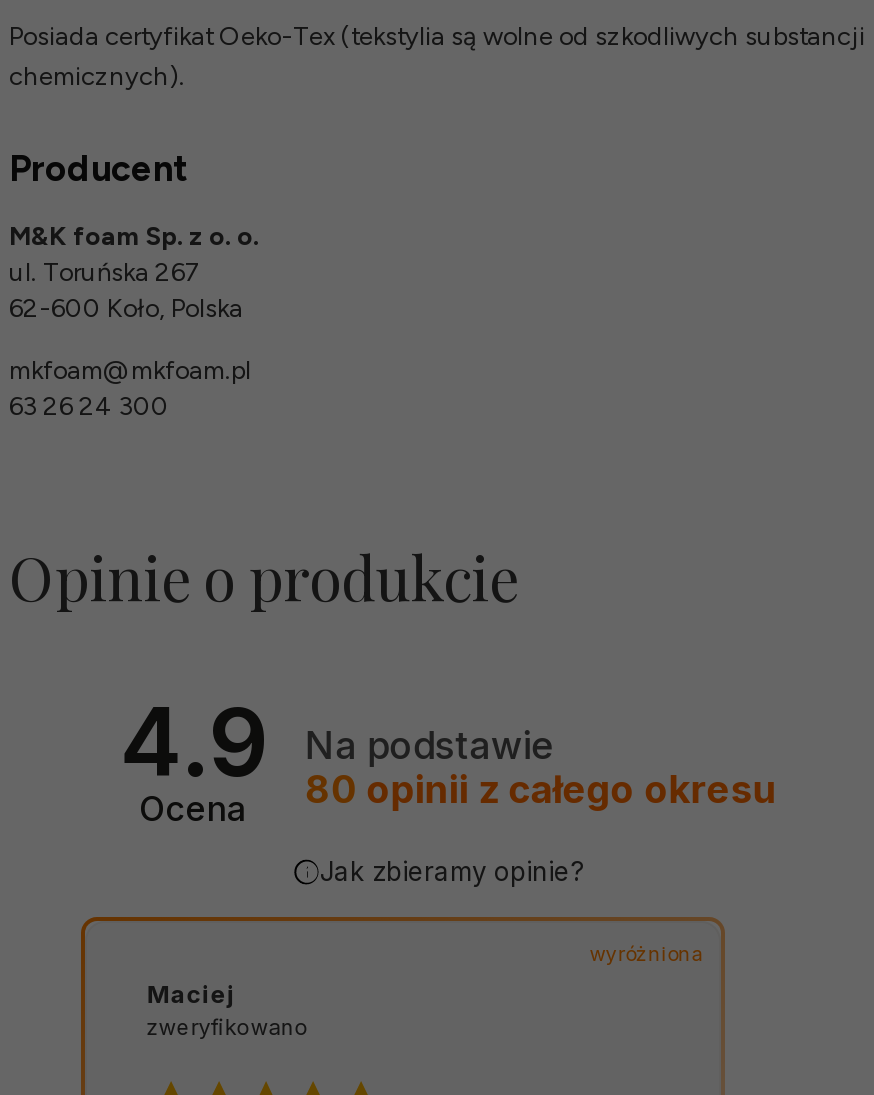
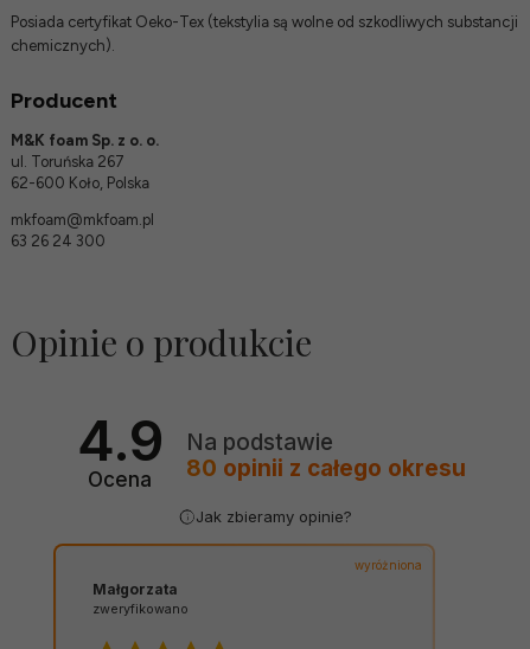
[146,980,234,1010] Maciej -> [92,581,177,599] Małgorzata

